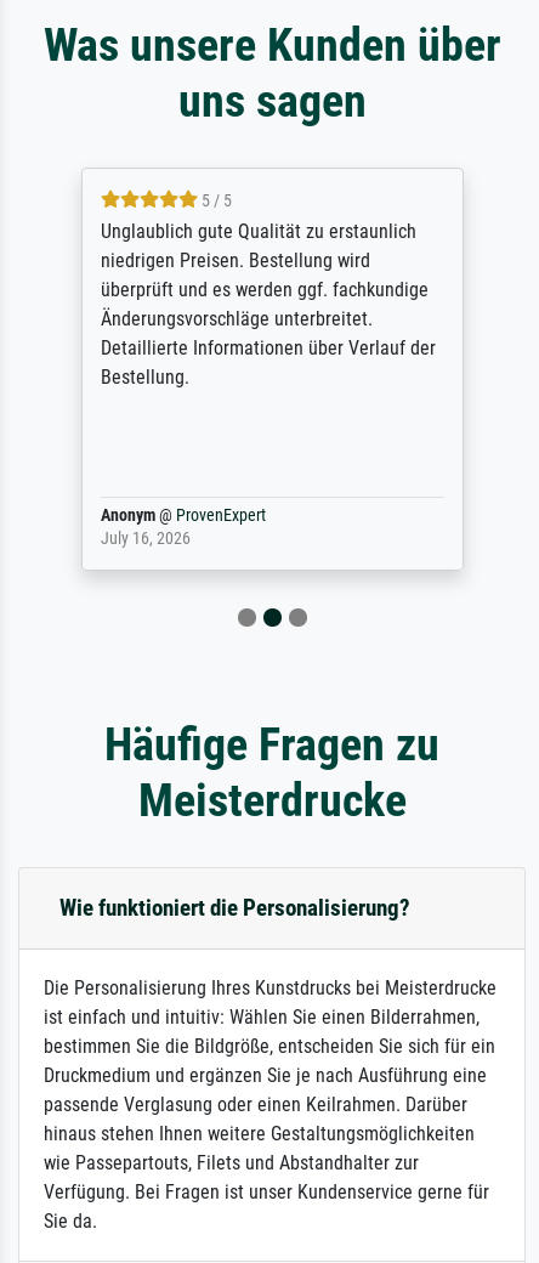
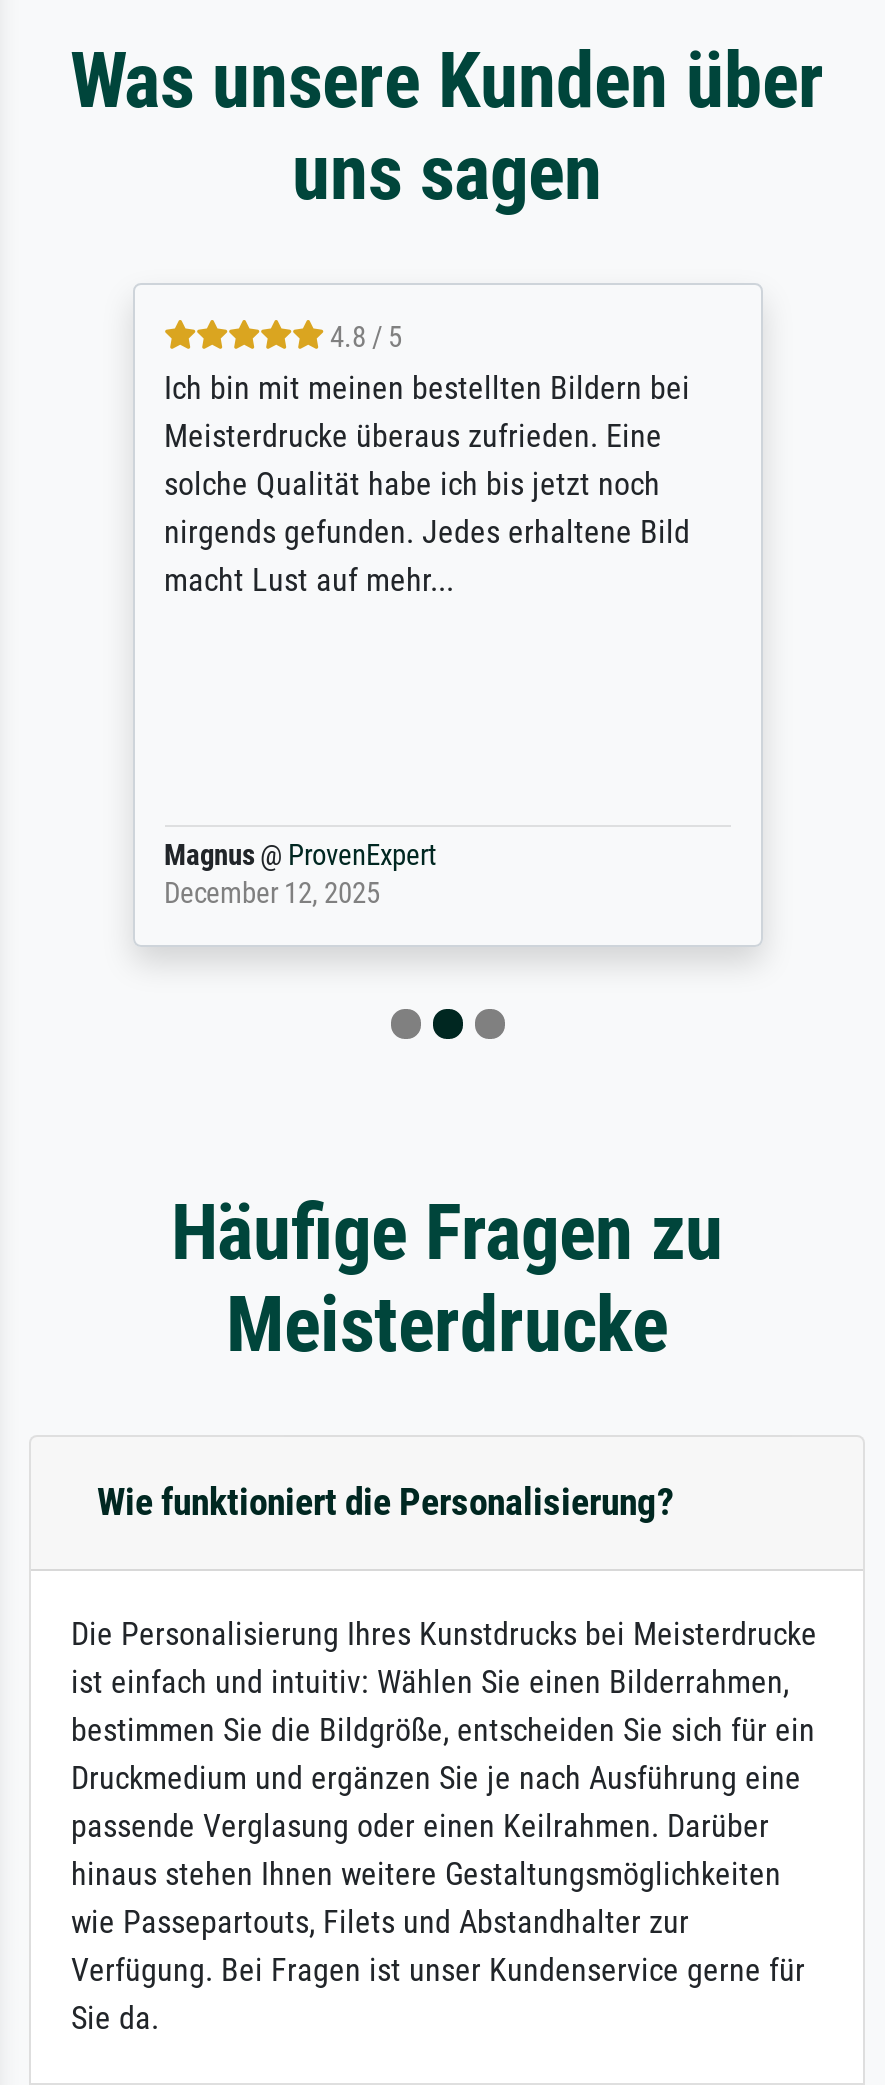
[100,191,435,389] 5 / 5 | Unglaublich gute Qualität zu erstaunlich | niedrigen Preisen. Bestellung wird | überprüft und es werden ggf. fachkundige | Änderungsvorschläge unterbreitet. | Detaillierte Informationen über Verlauf der | Bestellung. -> [164,320,690,598] 4.8 / 5 | Ich bin mit meinen bestellten Bildern bei | Meisterdrucke überaus zufrieden. Eine | solche Qualität habe ich bis jetzt noch | nirgends gefunden. Jedes erhaltene Bild | macht Lust auf mehr...
[100,506,265,550] Anonym @ ProvenExpert | July 16, 2026 -> [164,838,436,910] Magnus @ ProvenExpert | December 12, 2025

